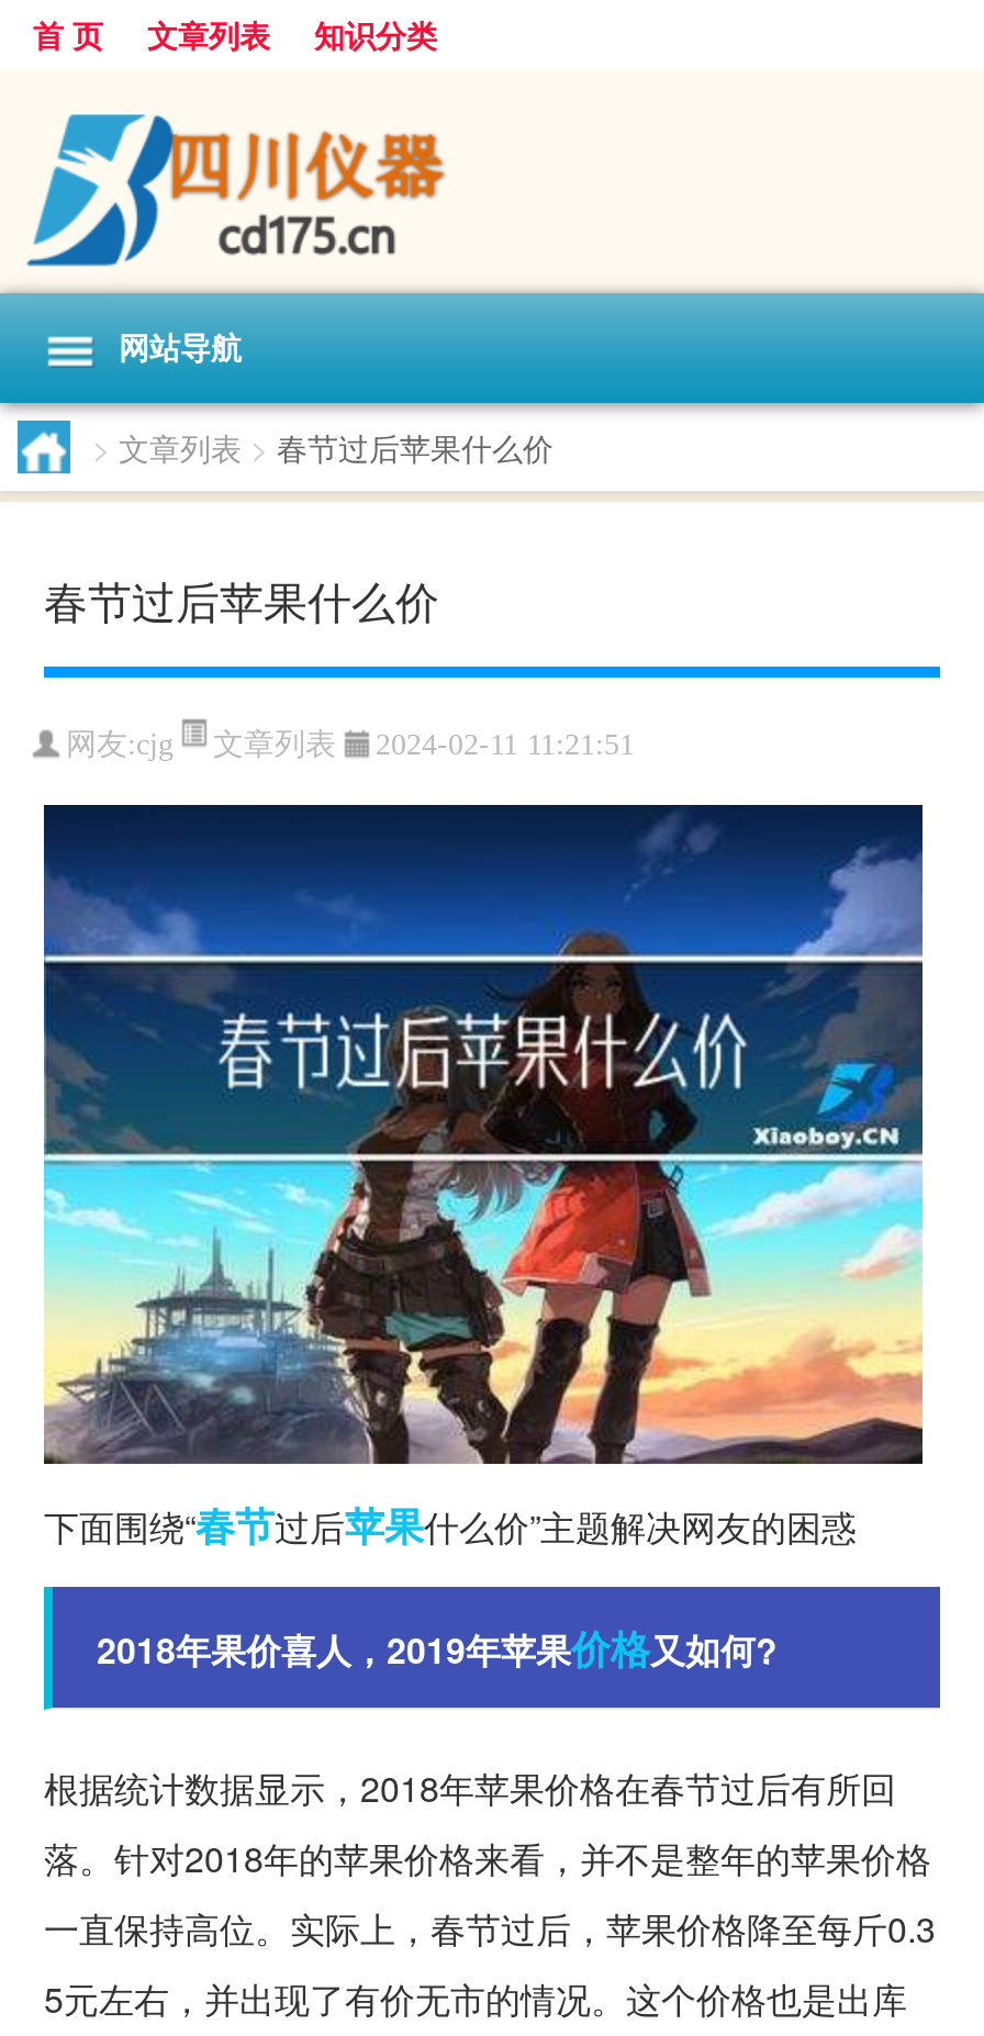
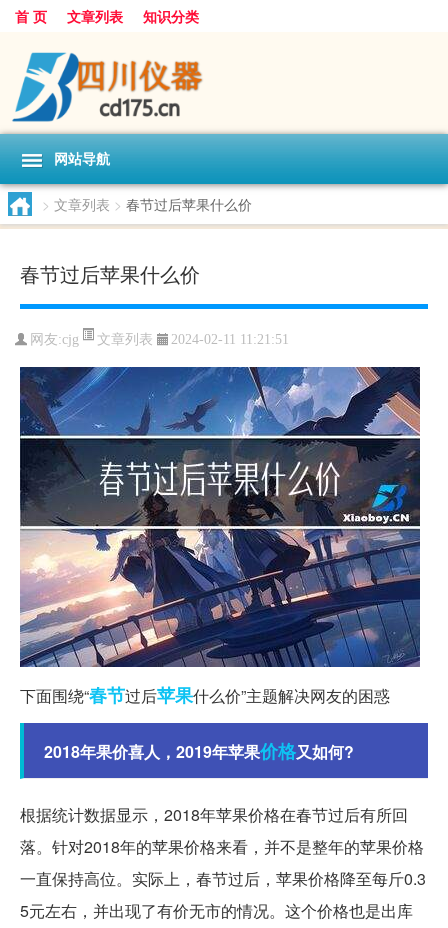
[42,803,925,1466] [image] -> [19,366,421,668] [image]

